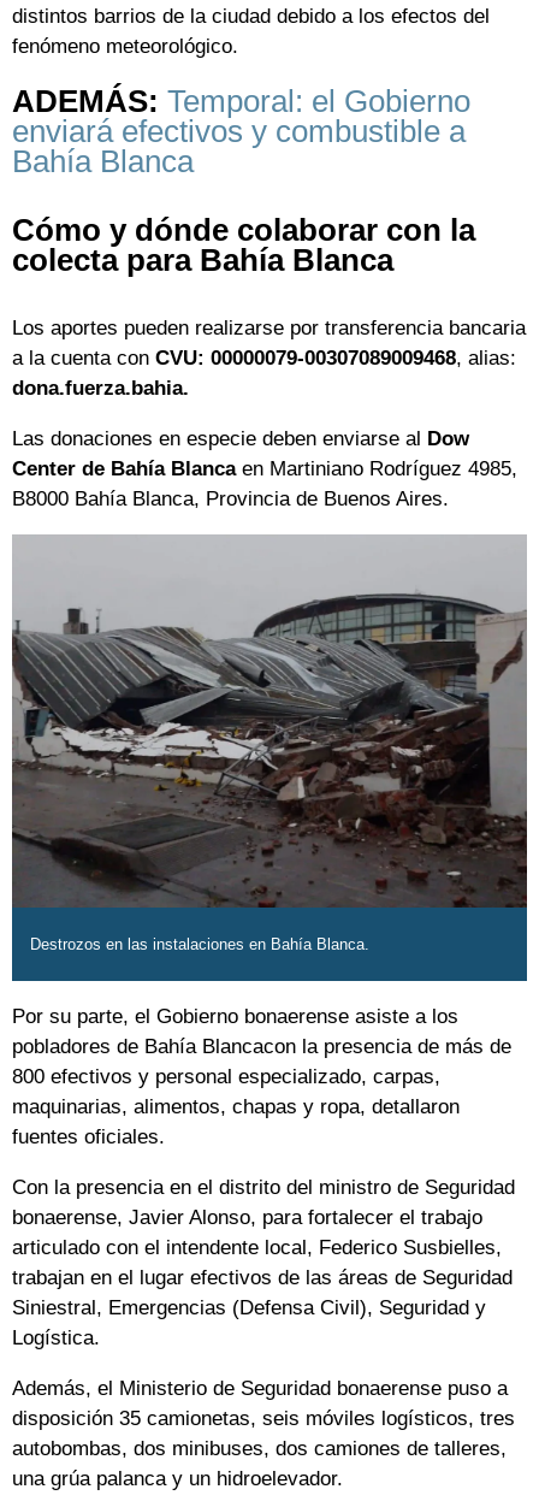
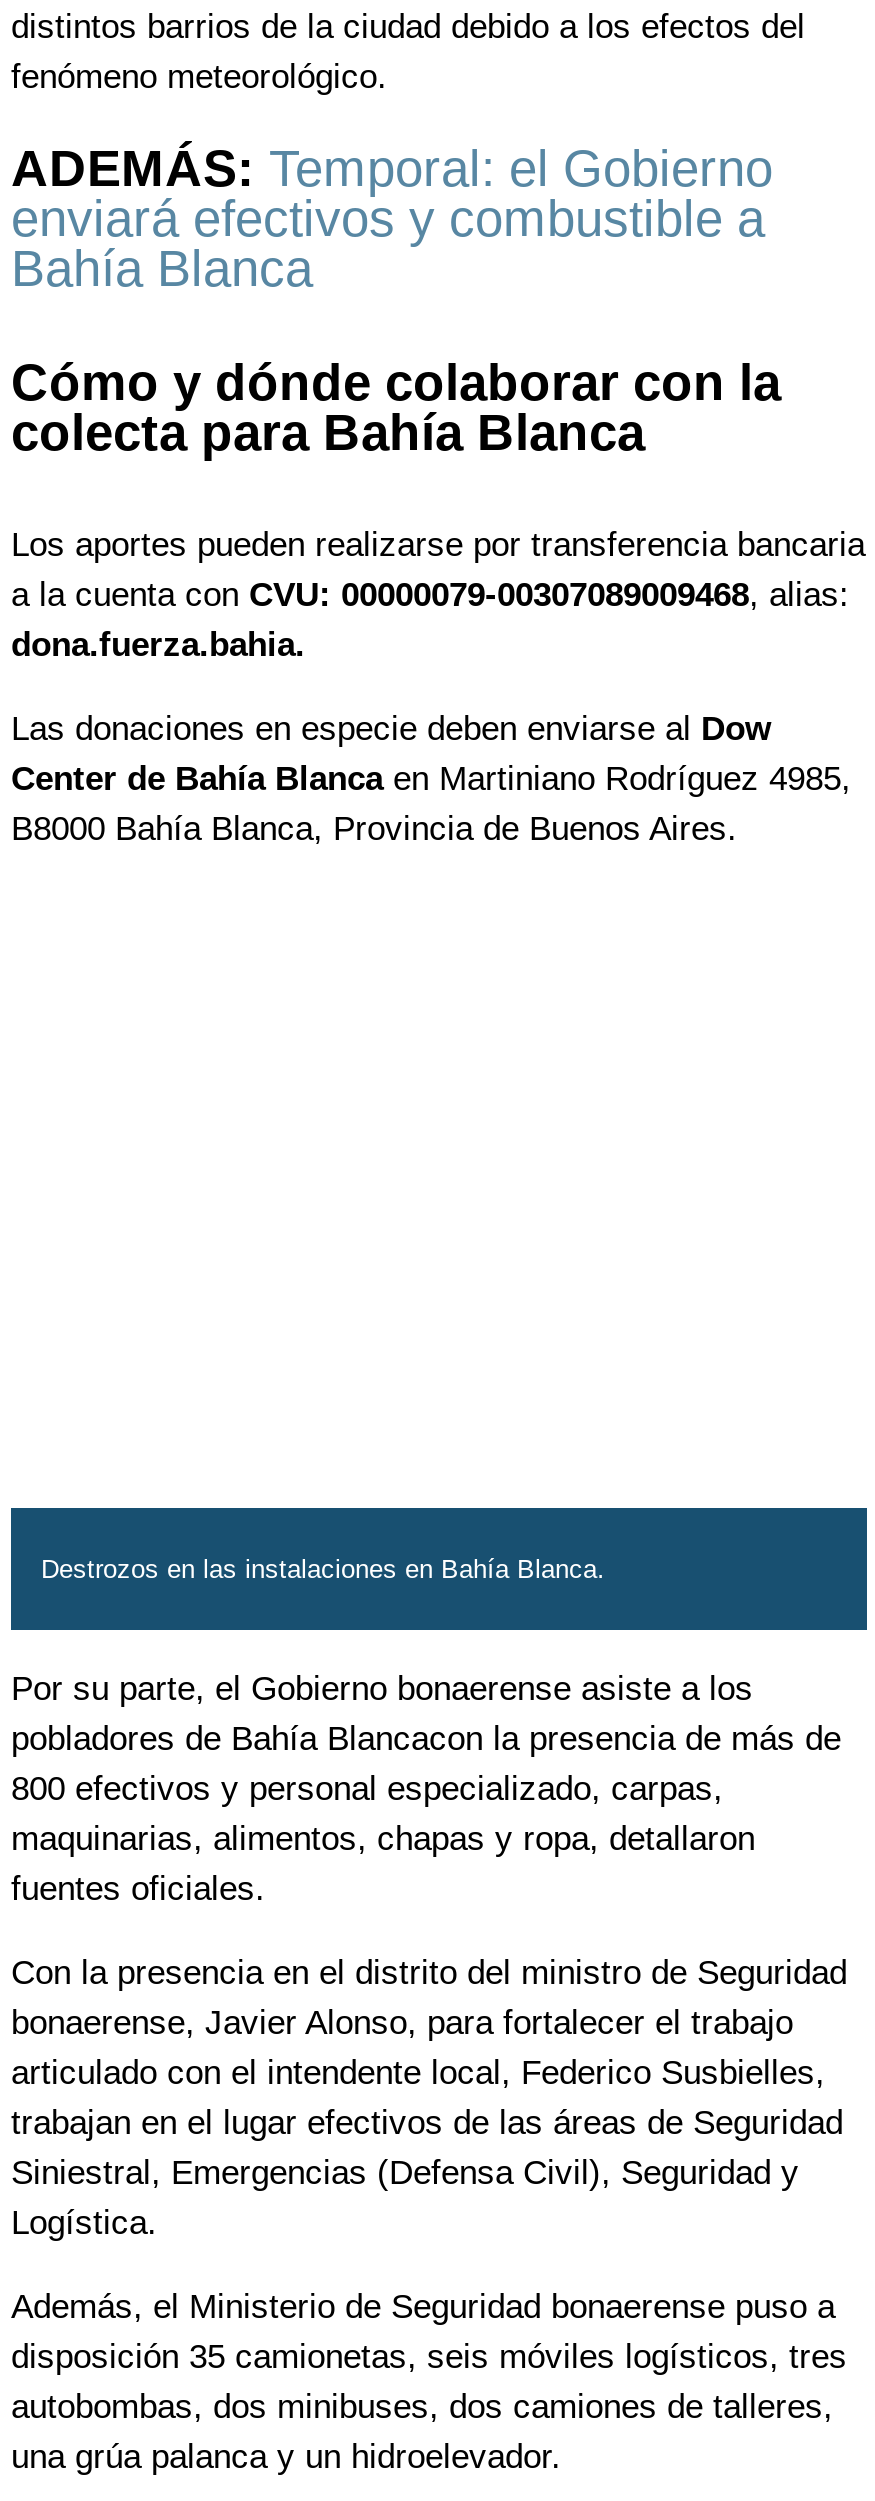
[11,534,528,909] [image] -> none

